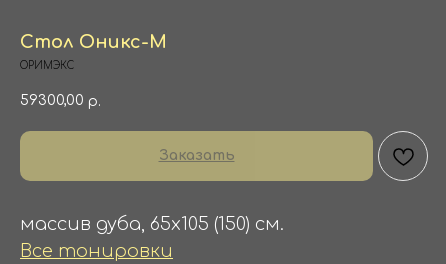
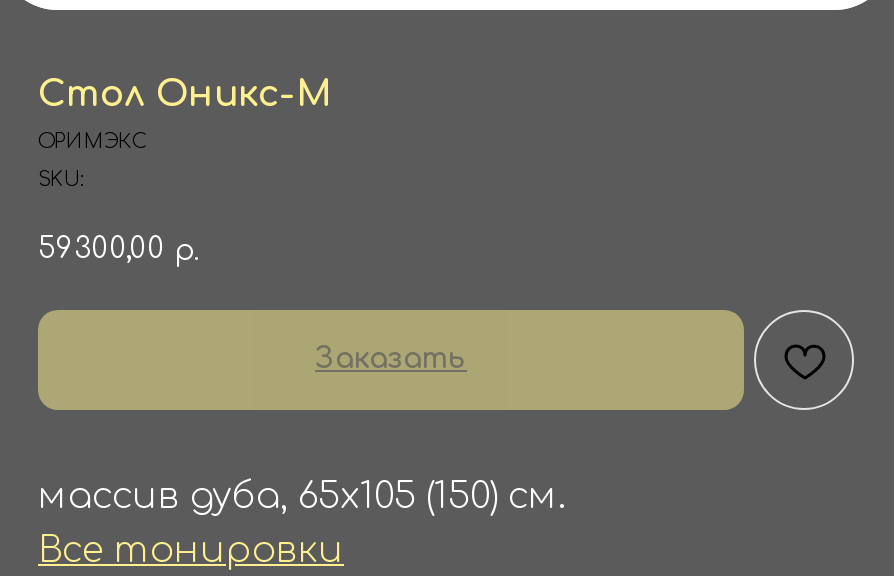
none -> [38,168,84,190] SKU:

